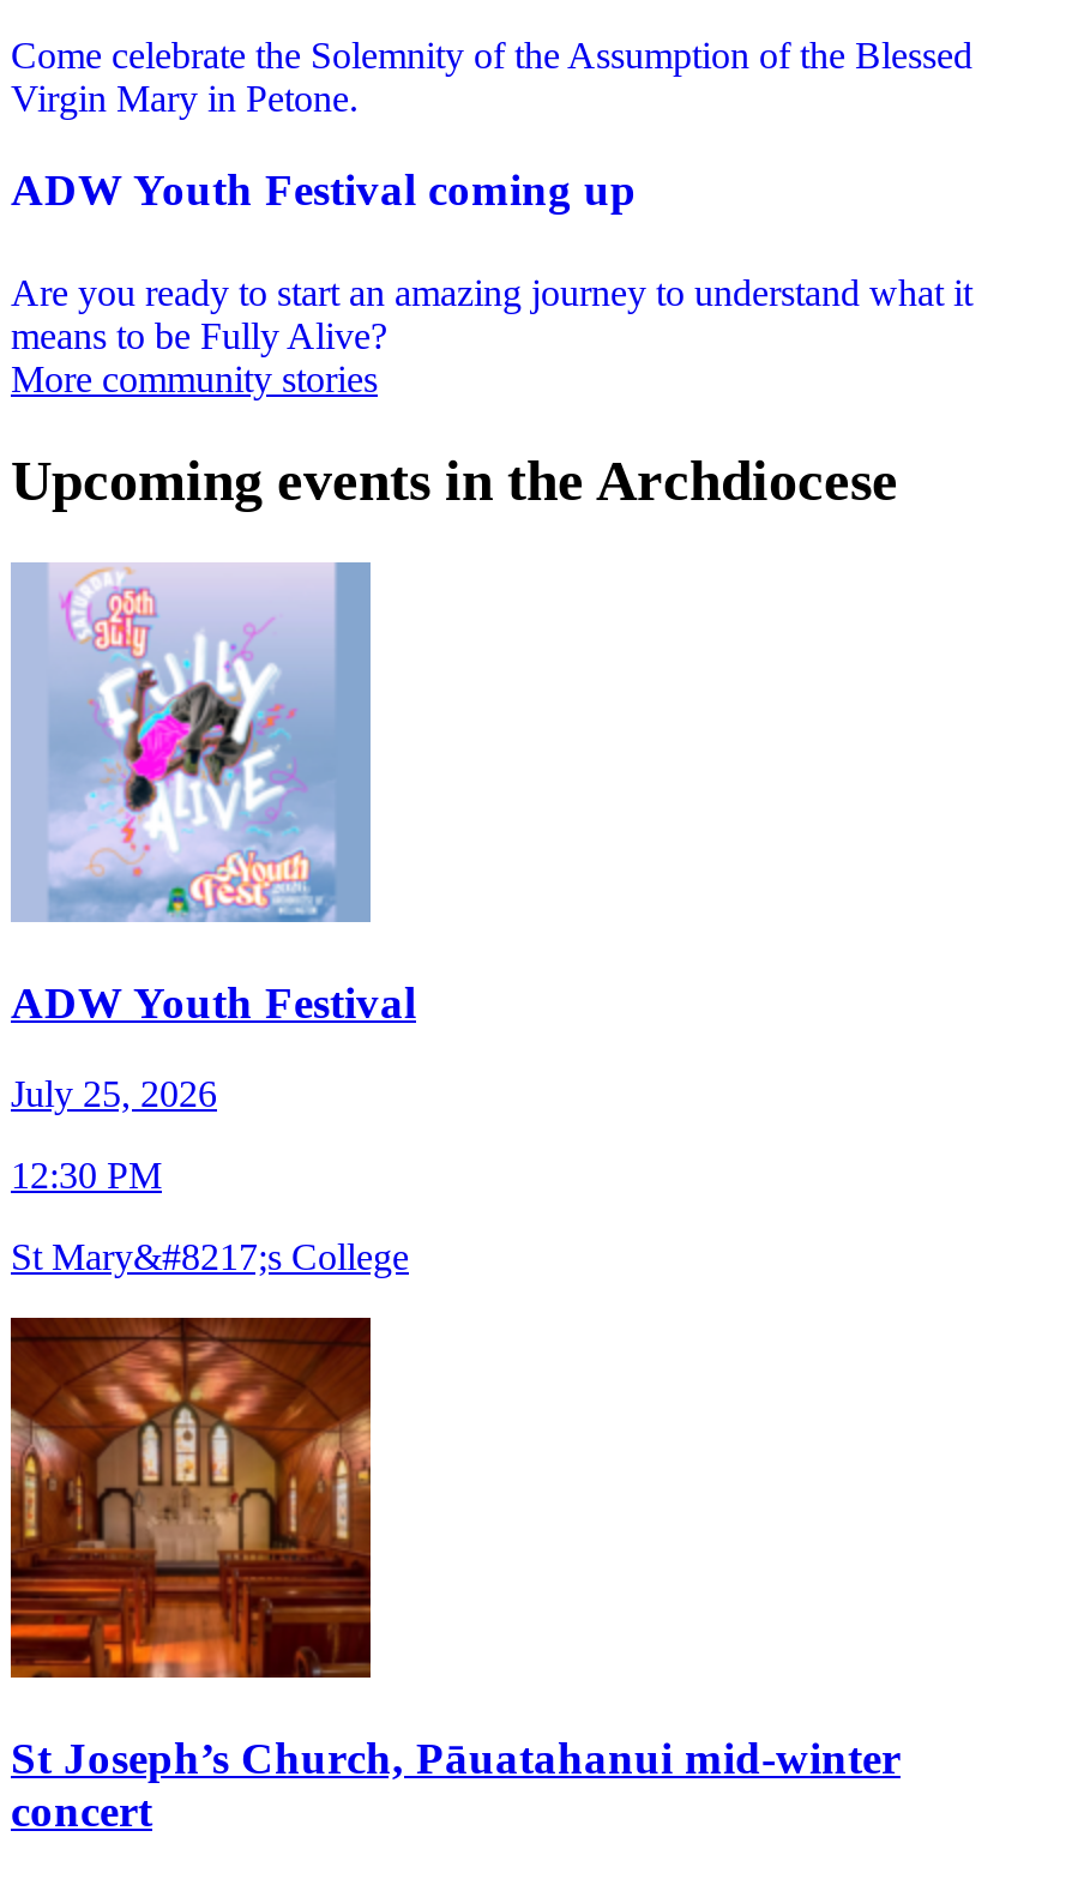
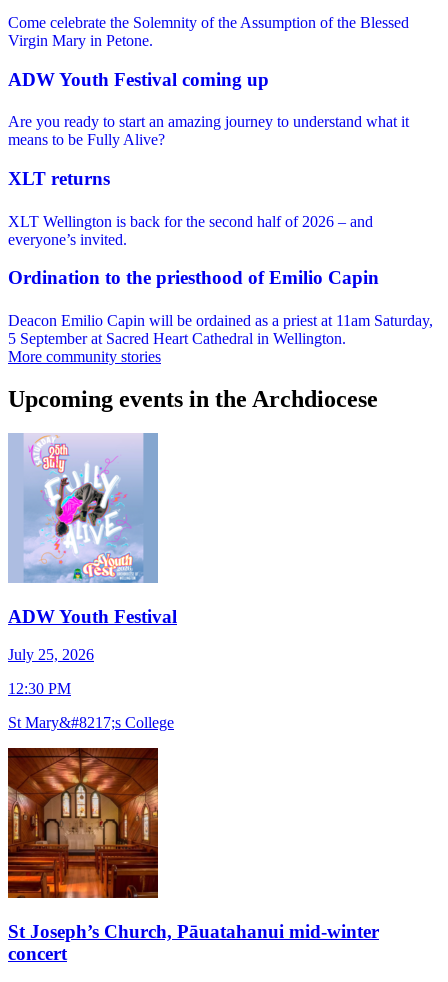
none -> [8,168,433,347] XLT returns | XLT Wellington is back for the second half of 2026 – and | everyone’s invited. | Ordination to the priesthood of Emilio Capin | Deacon Emilio Capin will be ordained as a priest at 11am Saturday, | 5 September at Sacred Heart Cathedral in Wellington.

